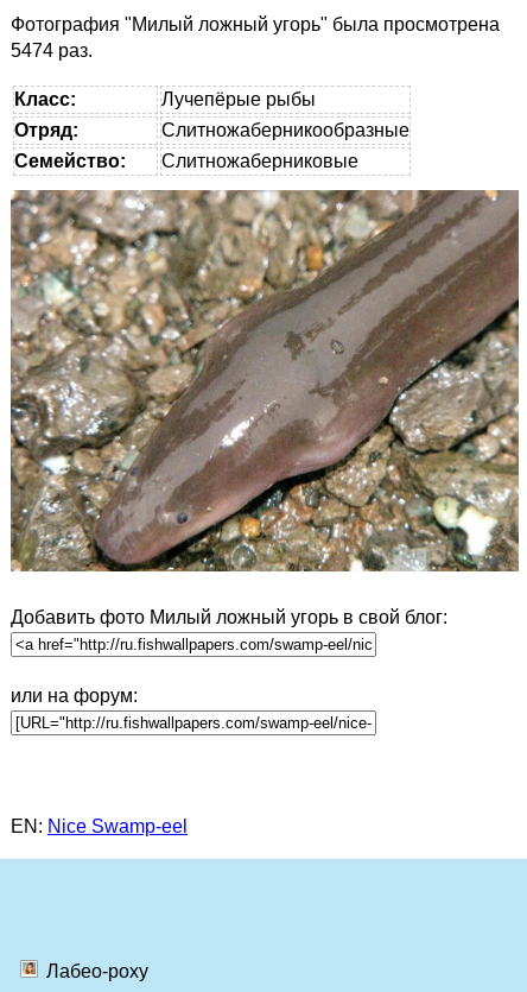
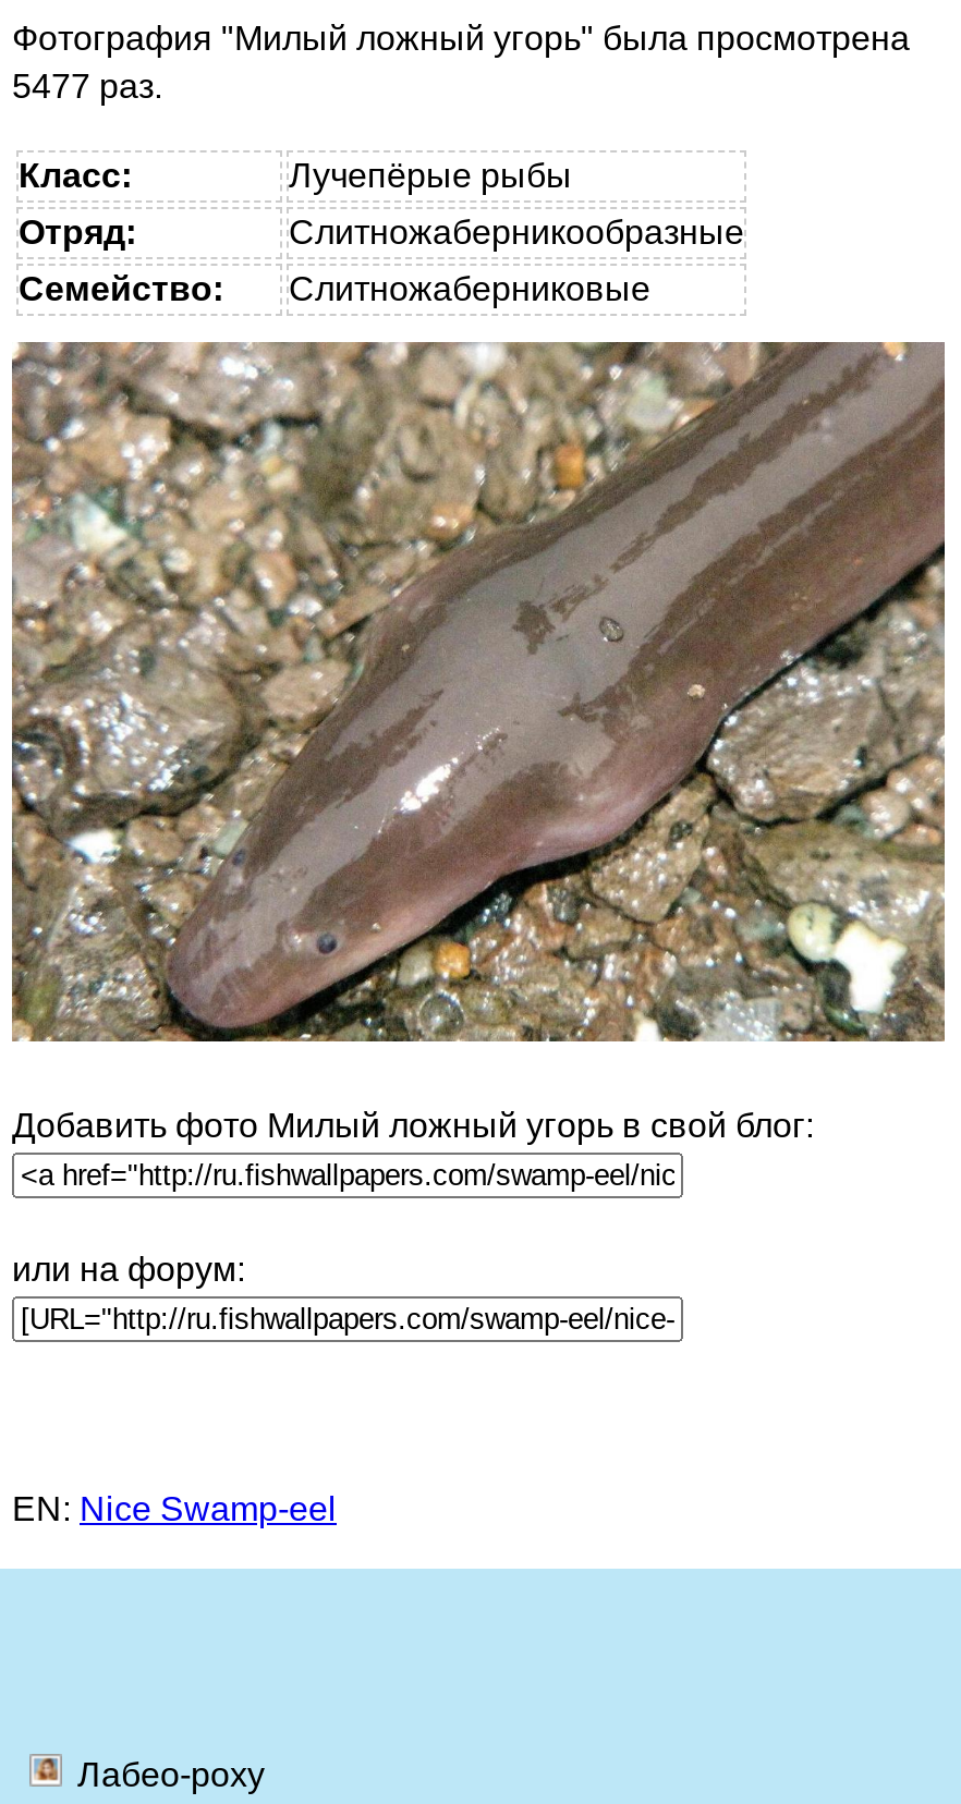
[11,40,93,60] 5474 раз. -> [12,67,162,104] 5477 раз.

